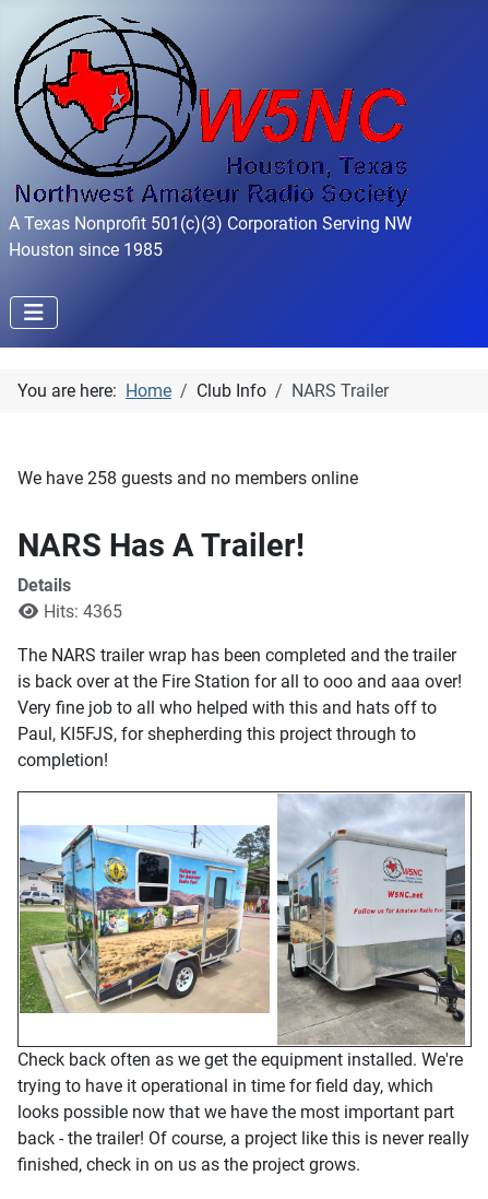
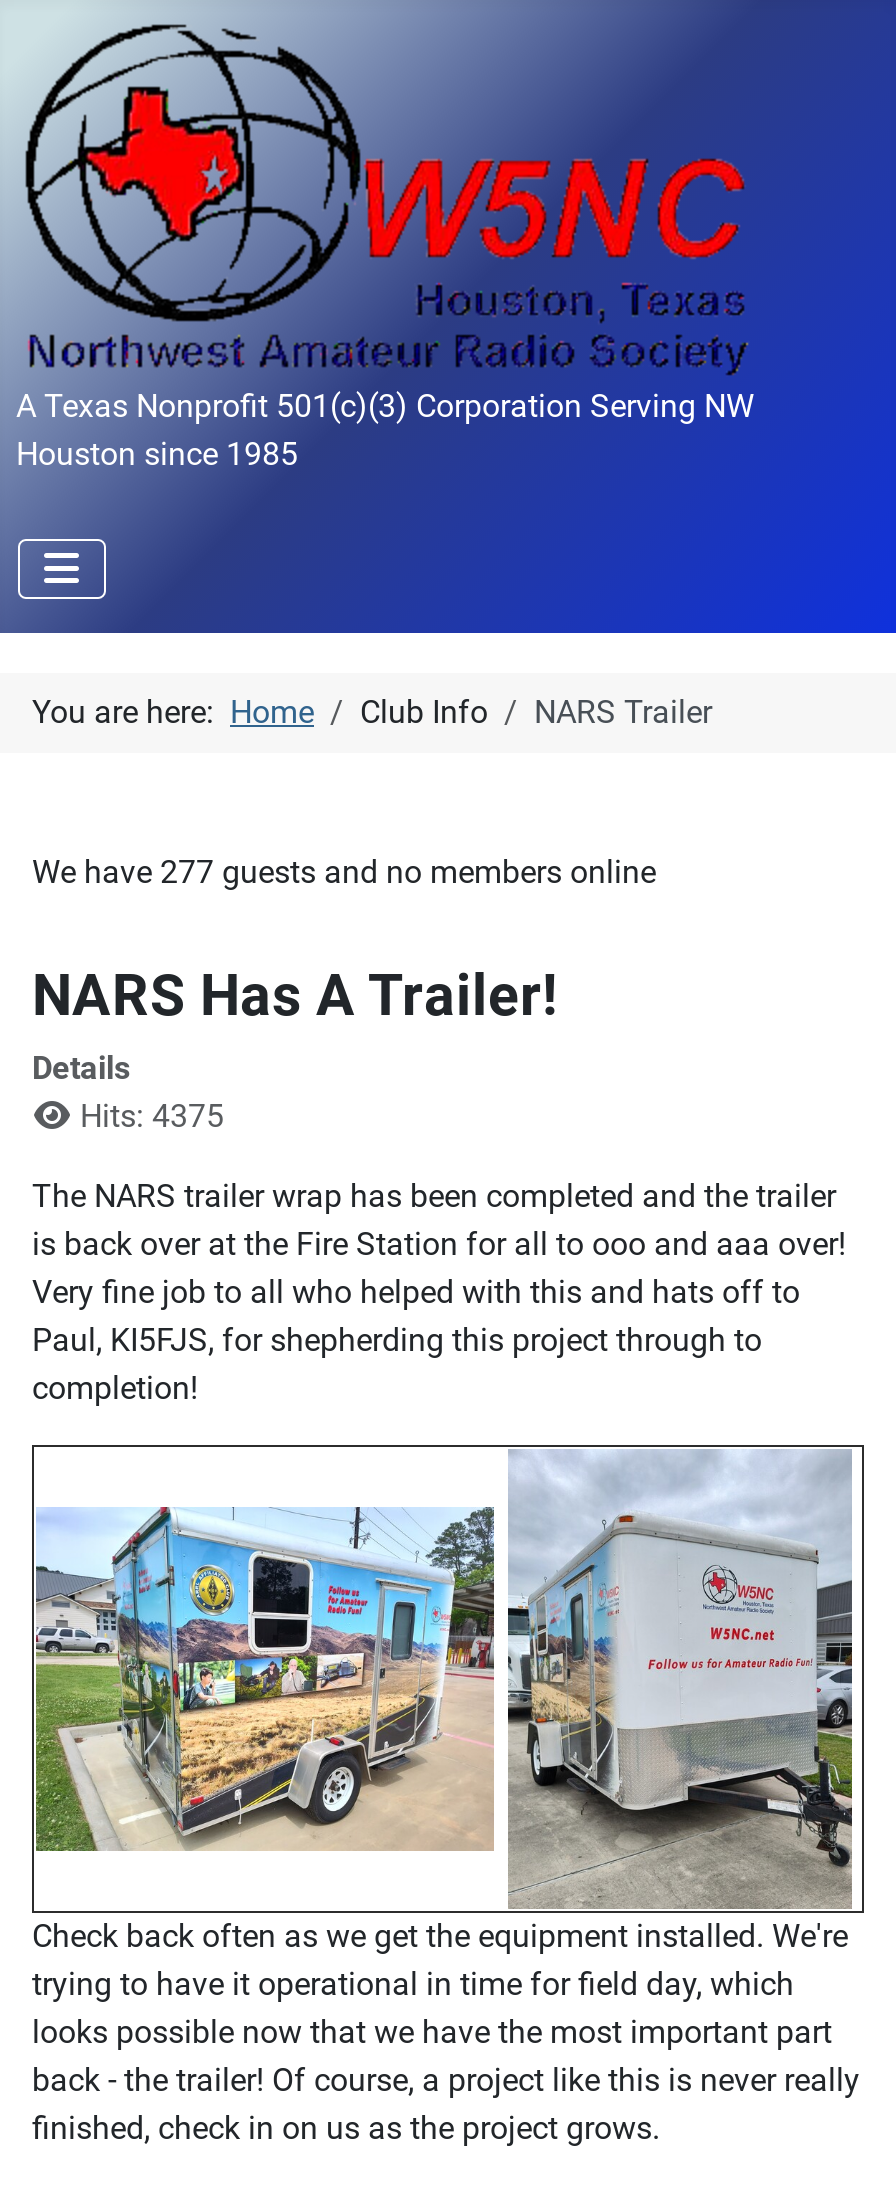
[17,468,358,489] We have 258 guests and no members online -> [32,853,656,891] We have 277 guests and no members online
[44,601,122,622] Hits: 4365 -> [80,1097,224,1135] Hits: 4375

